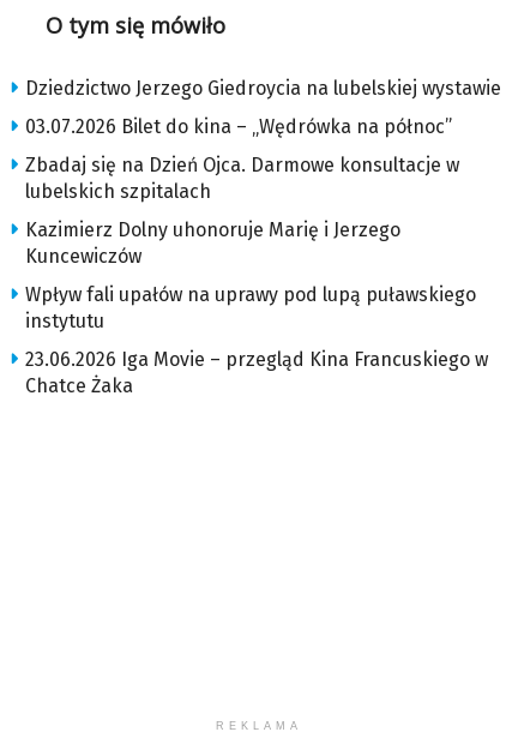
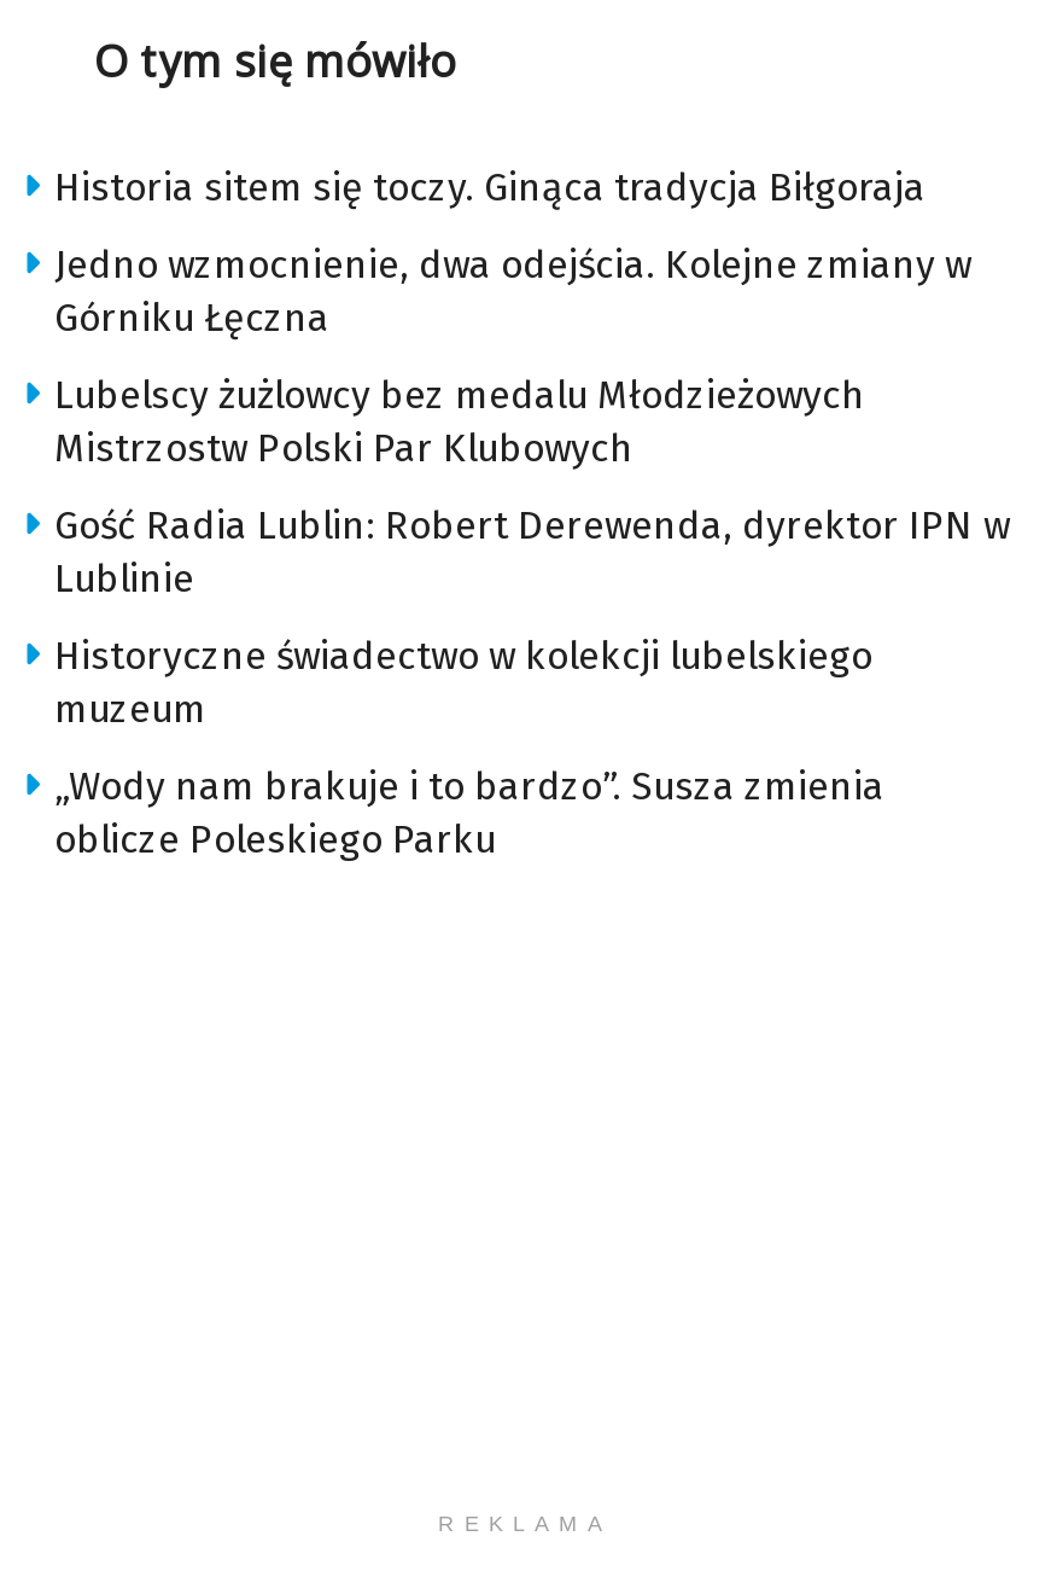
[25,77,501,100] Dziedzictwo Jerzego Giedroycia na lubelskiej wystawie -> [54,164,926,210] Historia sitem się toczy. Ginąca tradycja Biłgoraja
[25,115,452,138] 03.07.2026 Bilet do kina – „Wędrówka na północ” -> [54,242,971,341] Jedno wzmocnienie, dwa odejścia. Kolejne zmiany w | Górniku Łęczna
[25,154,459,203] Zbadaj się na Dzień Ojca. Darmowe konsultacje w | lubelskich szpitalach -> [54,372,865,471] Lubelscy żużlowcy bez medalu Młodzieżowych | Mistrzostw Polski Par Klubowych
[25,219,400,268] Kazimierz Dolny uhonoruje Marię i Jerzego | Kuncewiczów -> [54,503,1010,602] Gość Radia Lublin: Robert Derewenda, dyrektor IPN w | Lublinie
[25,283,476,333] Wpływ fali upałów na uprawy pod lupą puławskiego | instytutu -> [54,633,872,732] Historyczne świadectwo w kolekcji lubelskiego | muzeum
[25,348,488,397] 23.06.2026 Iga Movie – przegląd Kina Francuskiego w | Chatce Żaka -> [54,763,884,862] „Wody nam brakuje i to bardzo”. Susza zmienia | oblicze Poleskiego Parku

